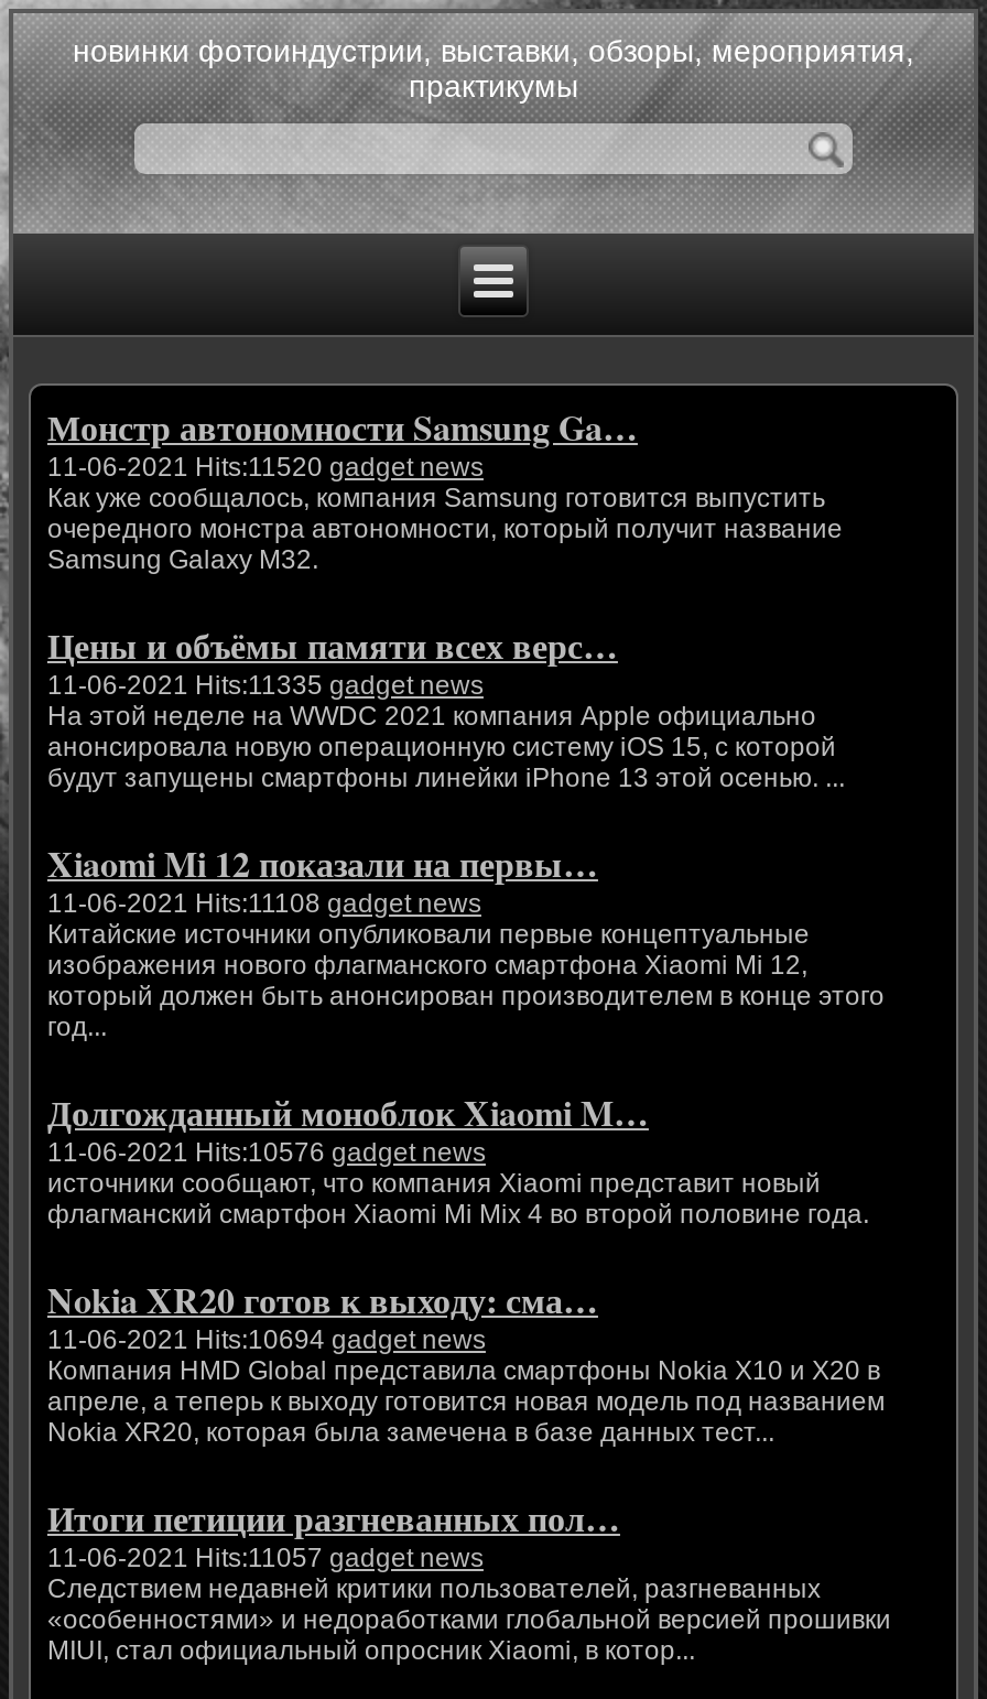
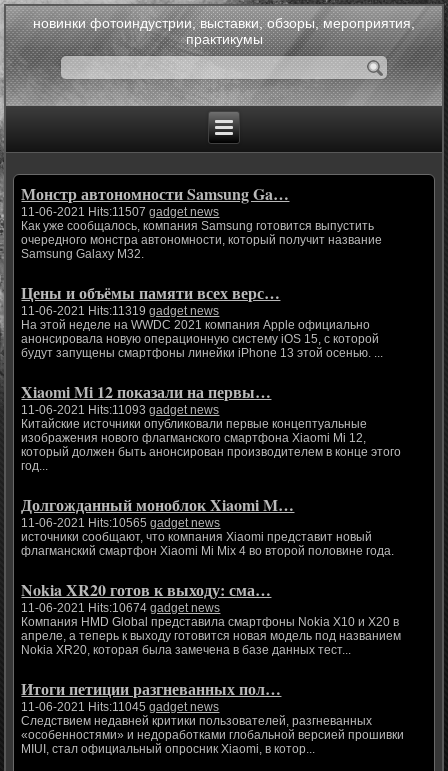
[47,453,484,484] 11-06-2021 Hits:11520 gadget news -> [21,205,219,219] 11-06-2021 Hits:11507 gadget news
[47,671,484,702] 11-06-2021 Hits:11335 gadget news -> [21,304,219,318] 11-06-2021 Hits:11319 gadget news
[47,889,481,920] 11-06-2021 Hits:11108 gadget news -> [21,403,219,417] 11-06-2021 Hits:11093 gadget news
[47,1138,486,1169] 11-06-2021 Hits:10576 gadget news -> [21,516,220,530] 11-06-2021 Hits:10565 gadget news
[47,1325,486,1356] 11-06-2021 Hits:10694 gadget news -> [21,601,220,615] 11-06-2021 Hits:10674 gadget news
[47,1544,484,1574] 11-06-2021 Hits:11057 gadget news -> [21,700,219,714] 11-06-2021 Hits:11045 gadget news

